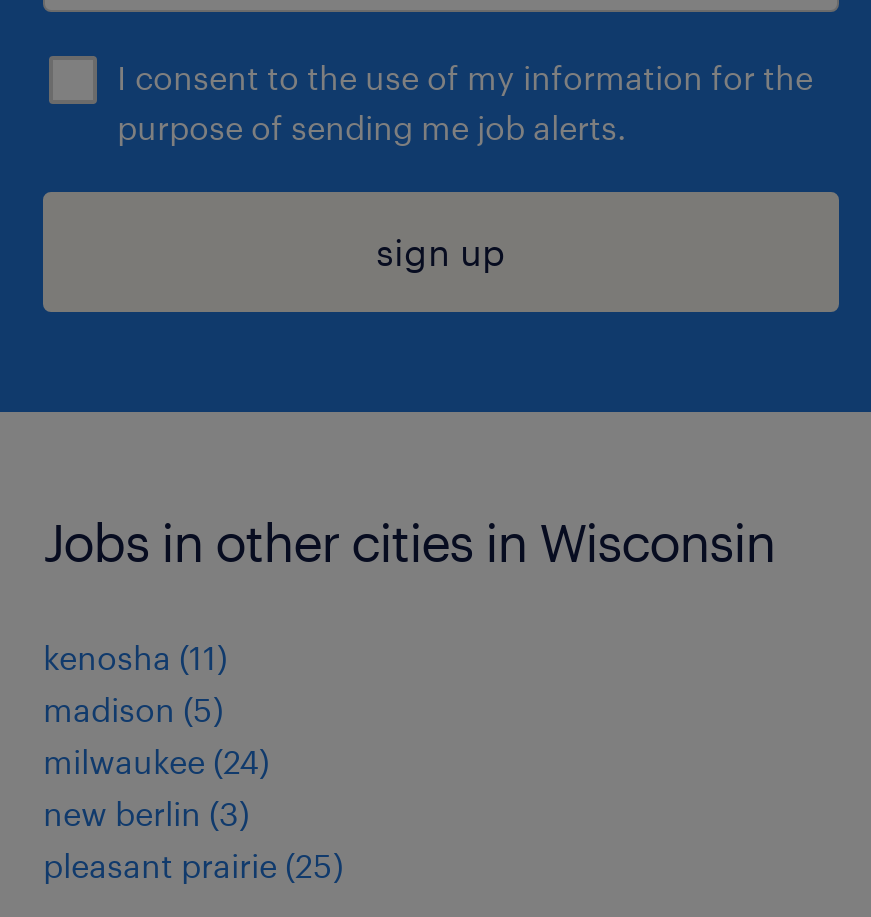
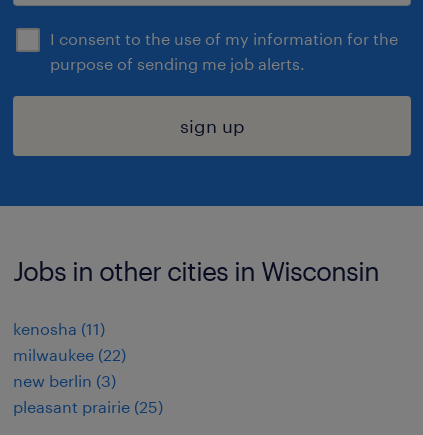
[43,690,269,780] madison (5) | milwaukee (24) -> [13,345,126,364] milwaukee (22)

